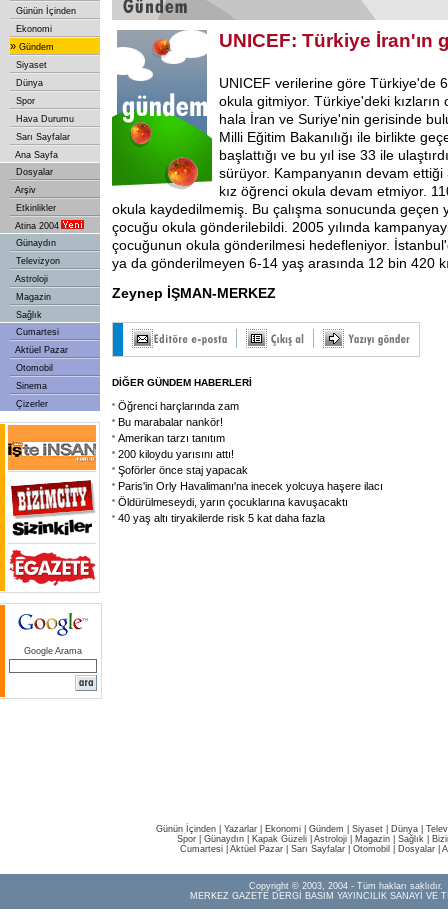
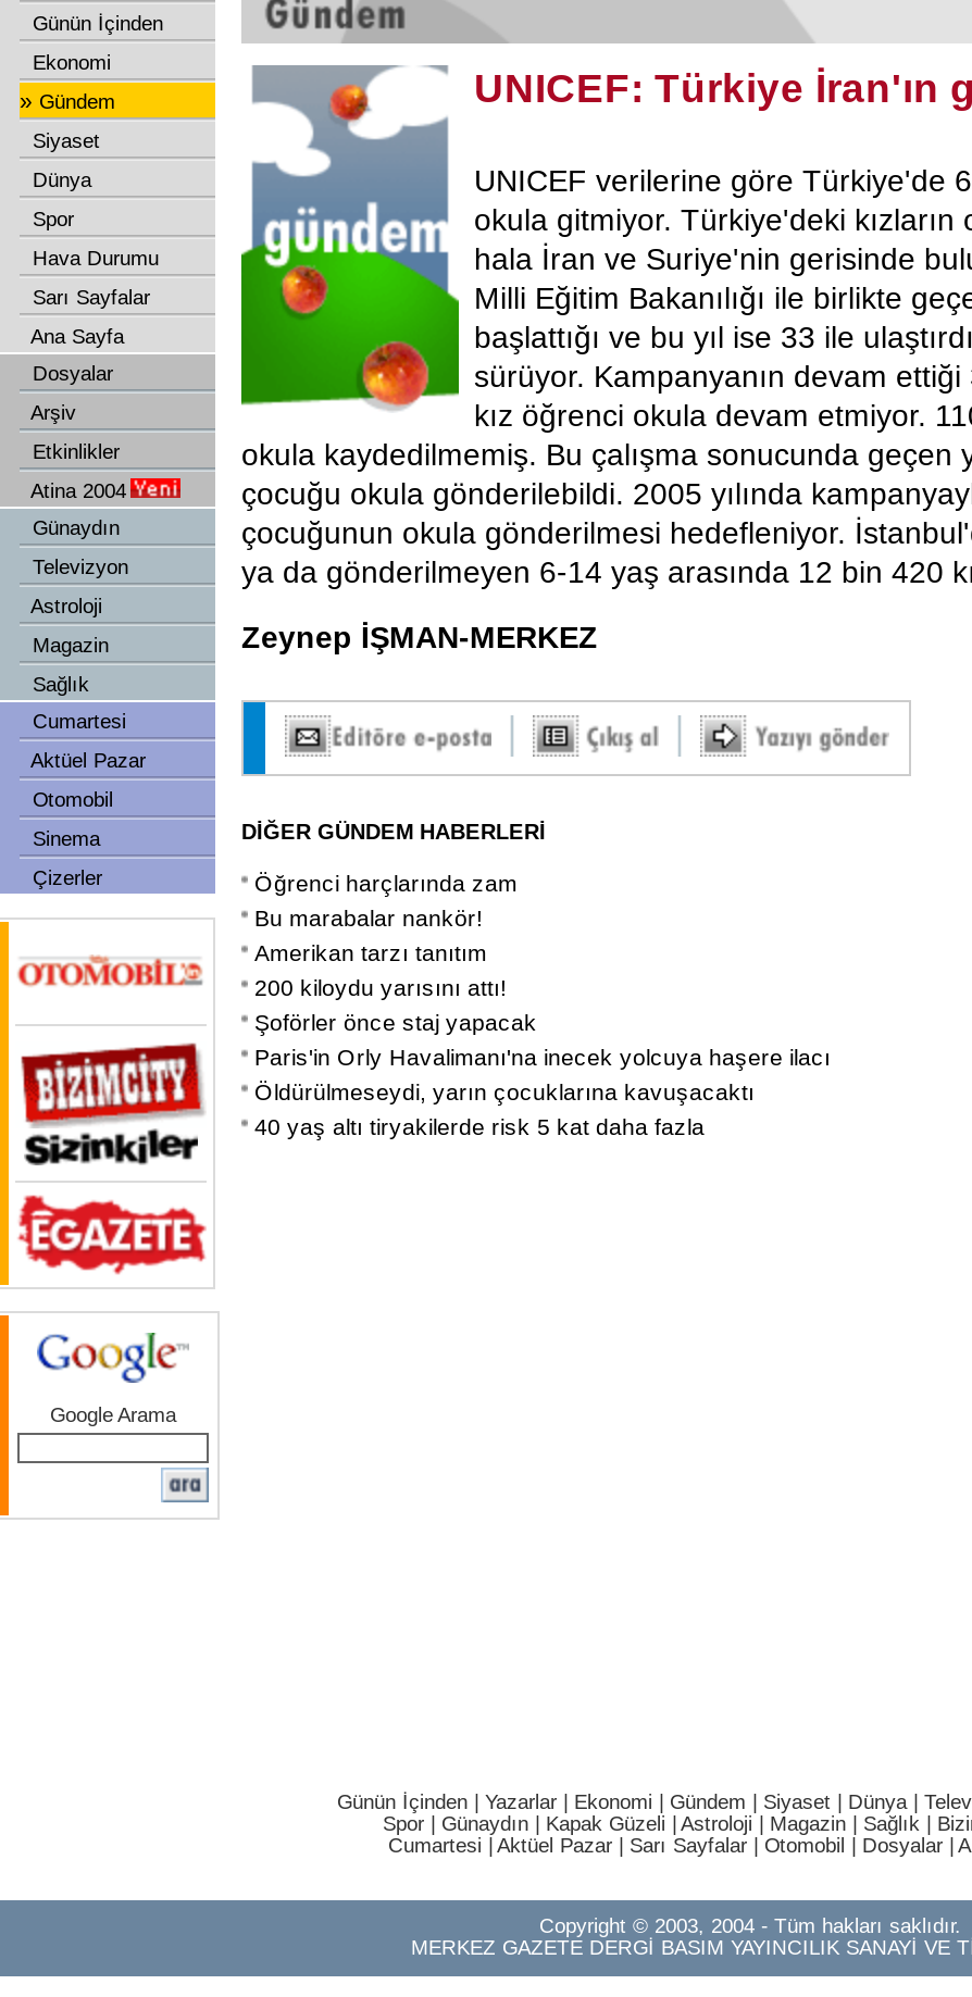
[7,424,97,471] [image] -> [15,924,207,1022] [image]

